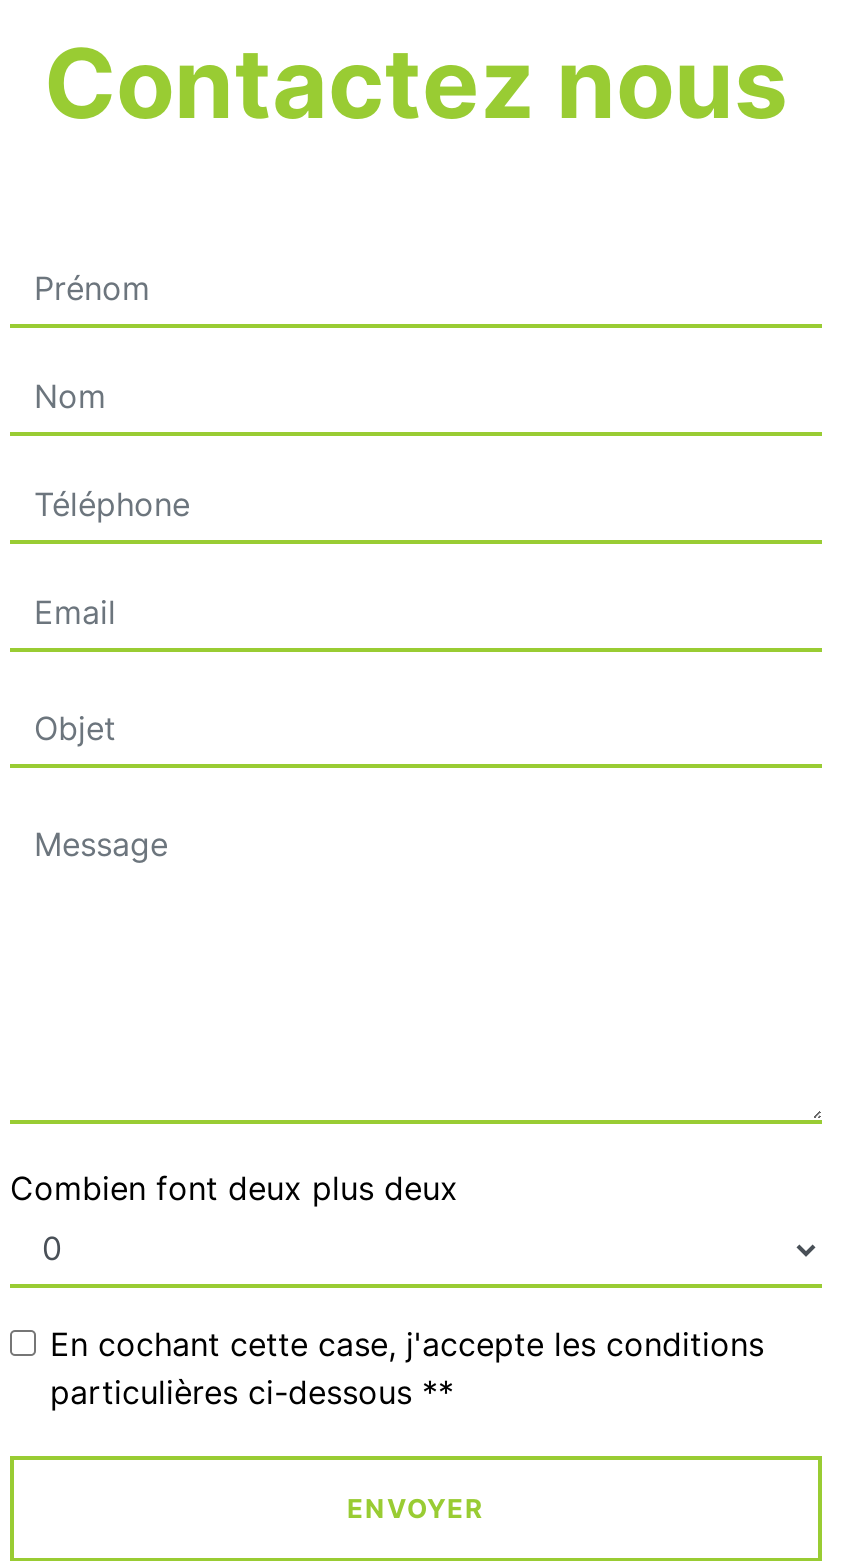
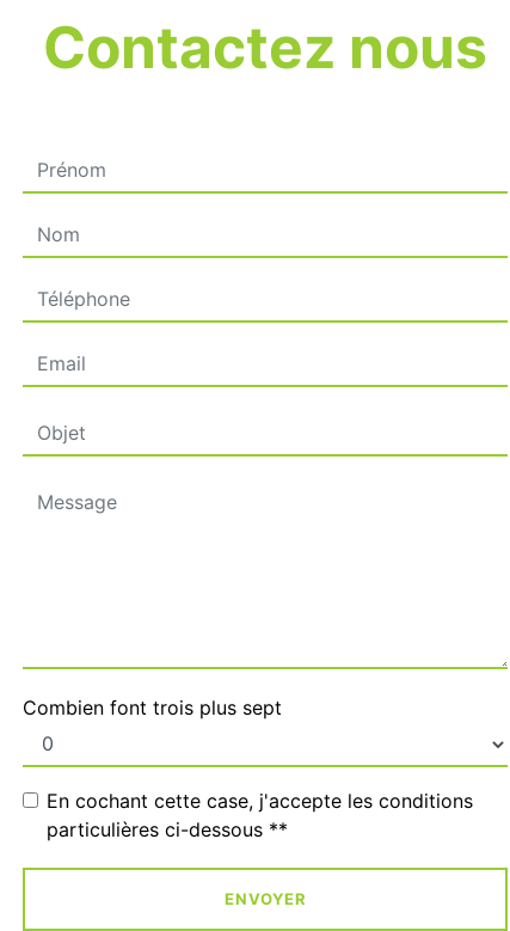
[10,1168,458,1208] Combien font deux plus deux -> [23,696,282,720] Combien font trois plus sept

